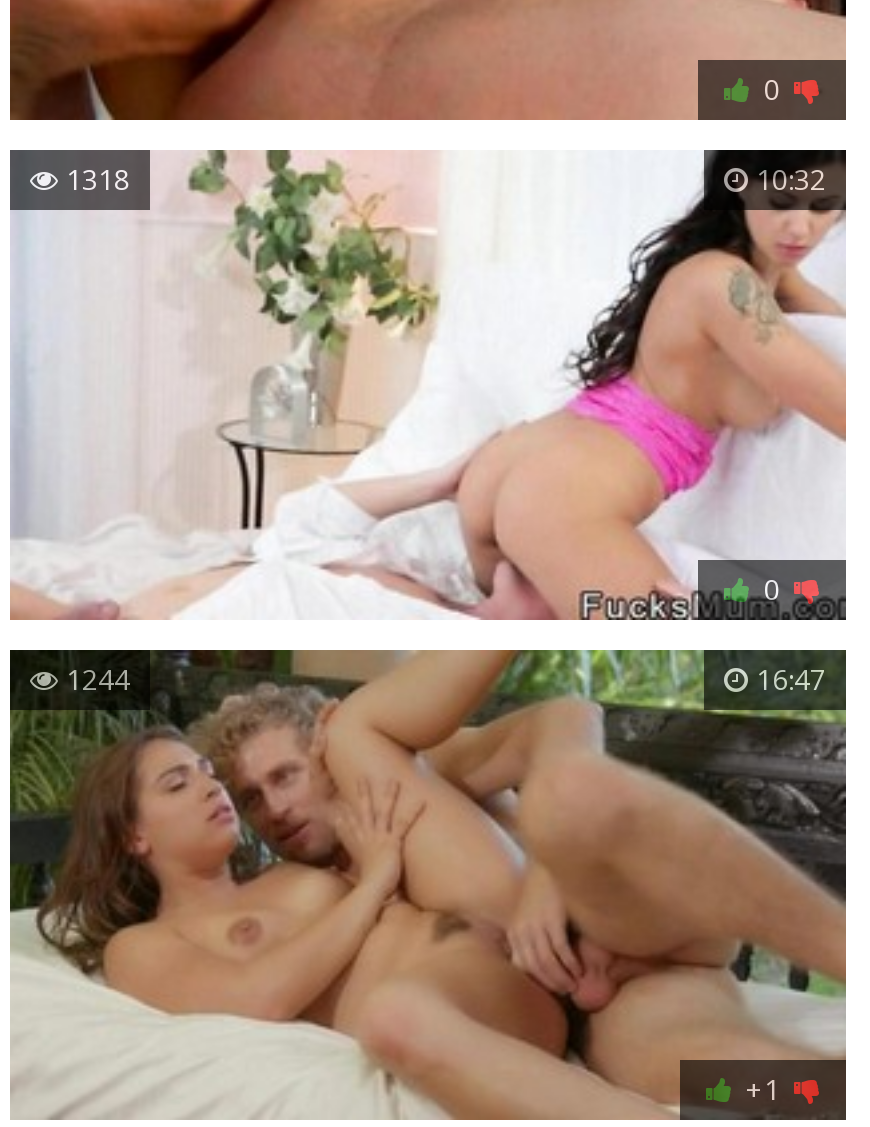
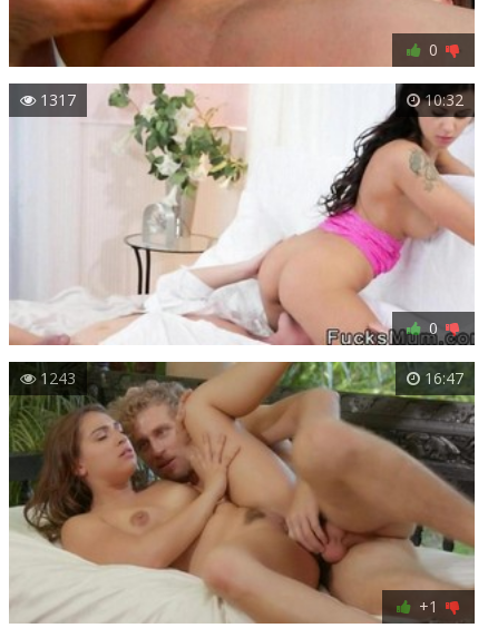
[58,161,130,199] 1318 -> [36,89,76,111] 1317
[58,661,130,699] 1244 -> [36,368,76,389] 1243

